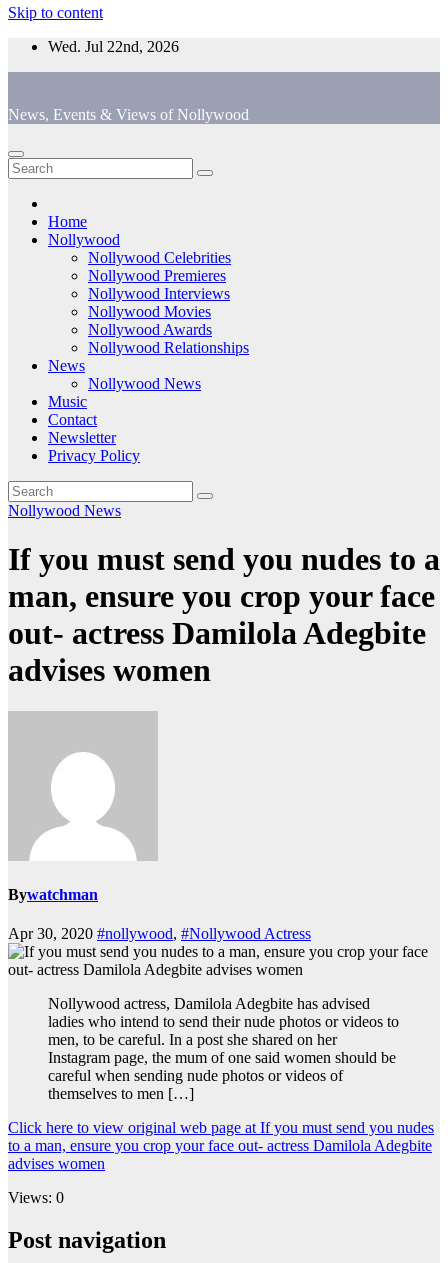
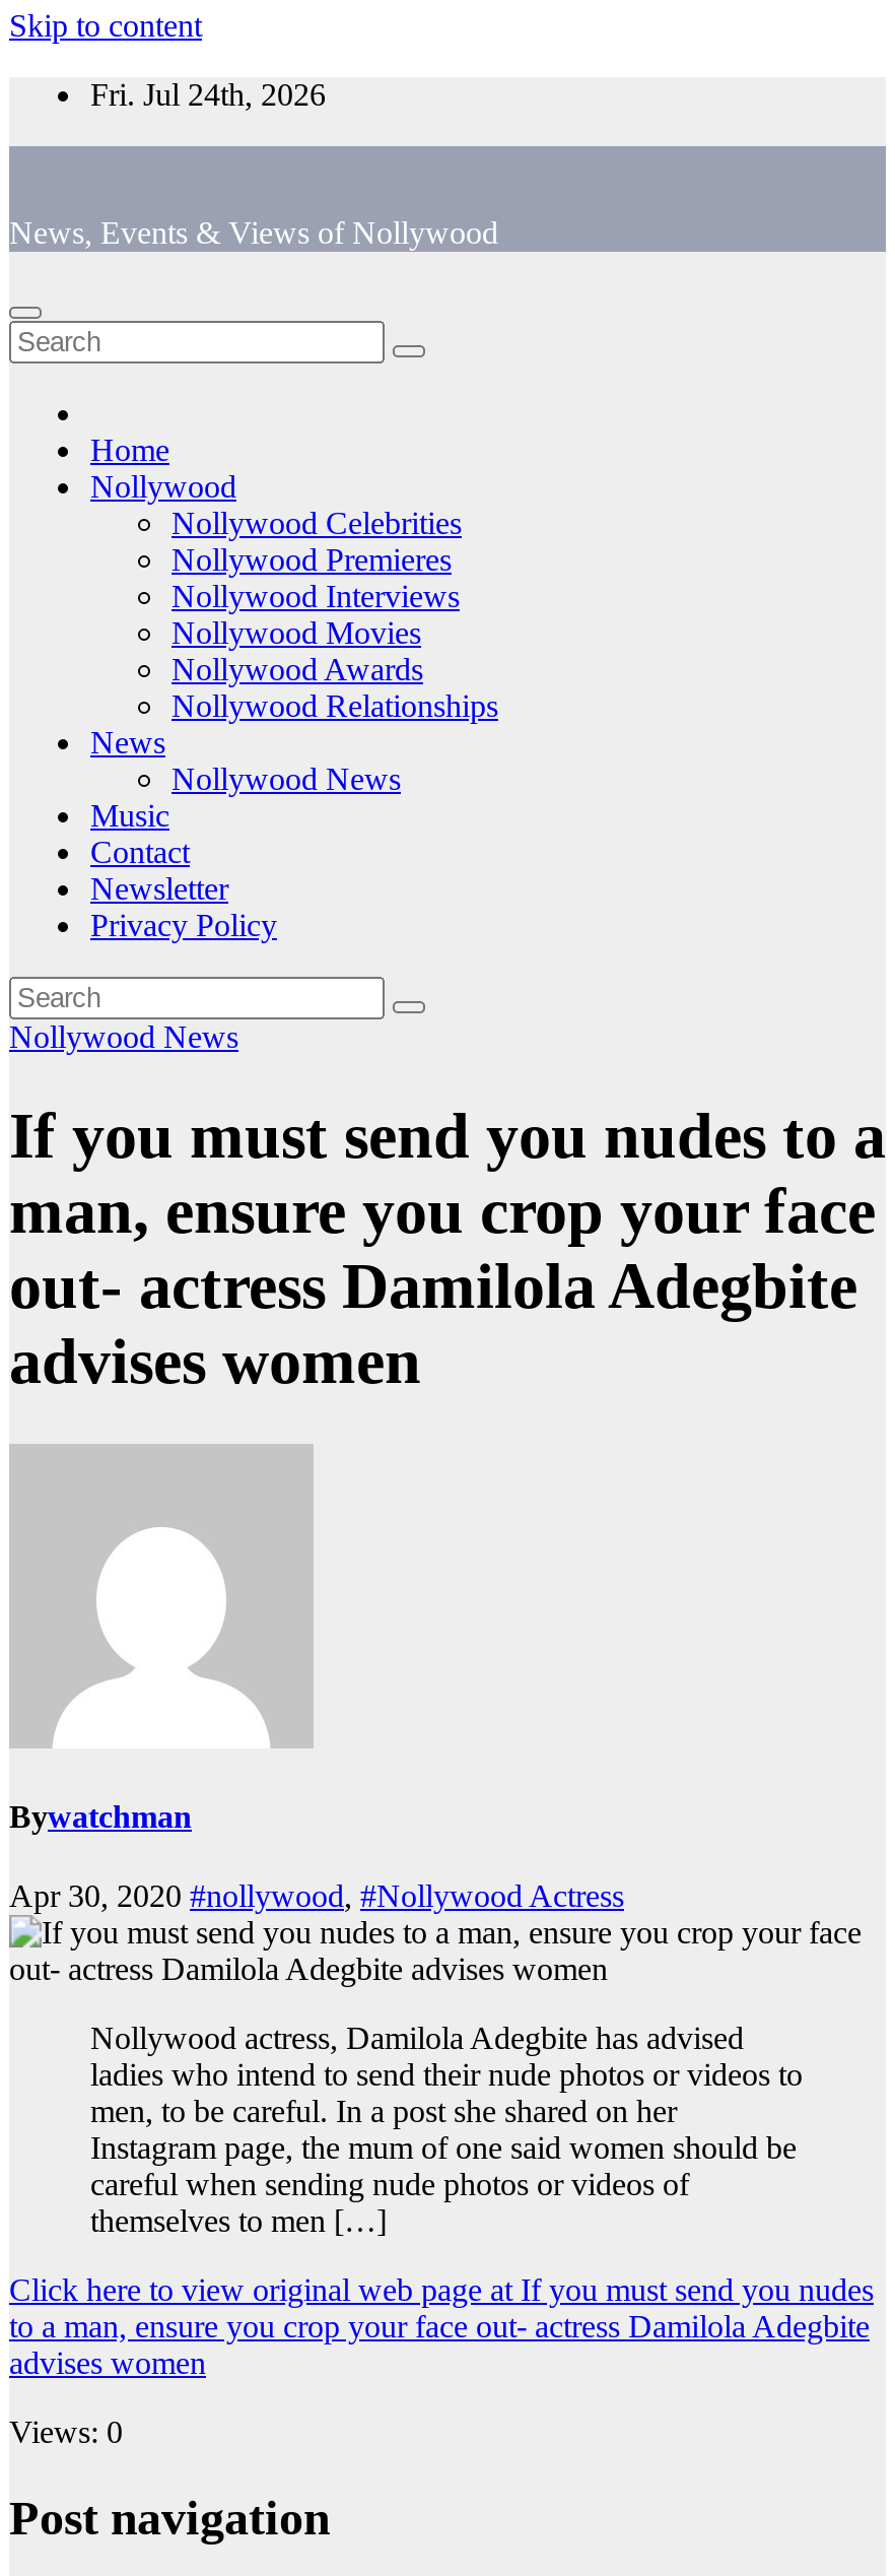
[48,38,179,55] Wed. Jul 22nd, 2026 -> [90,77,326,112] Fri. Jul 24th, 2026

